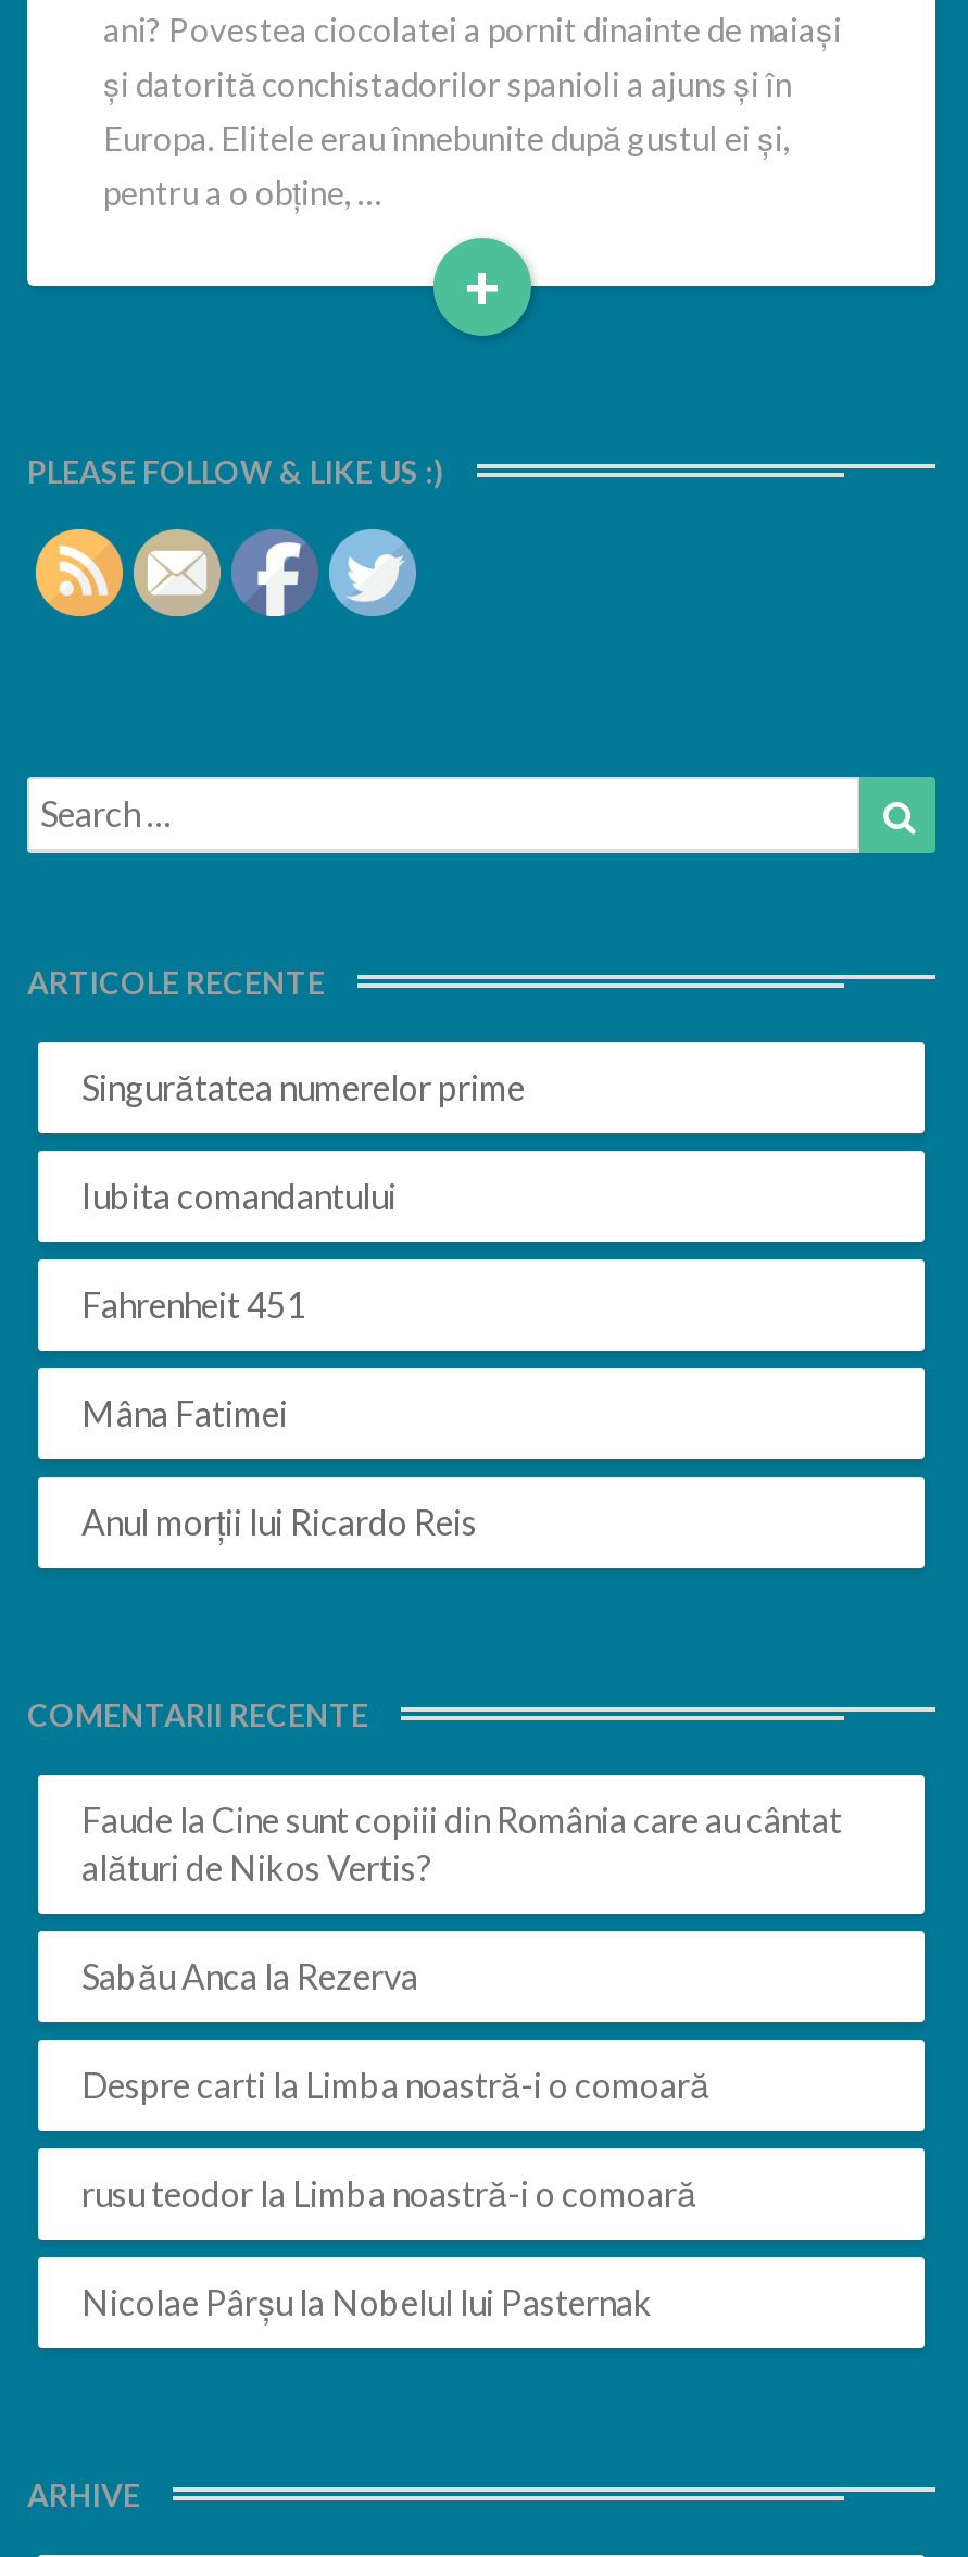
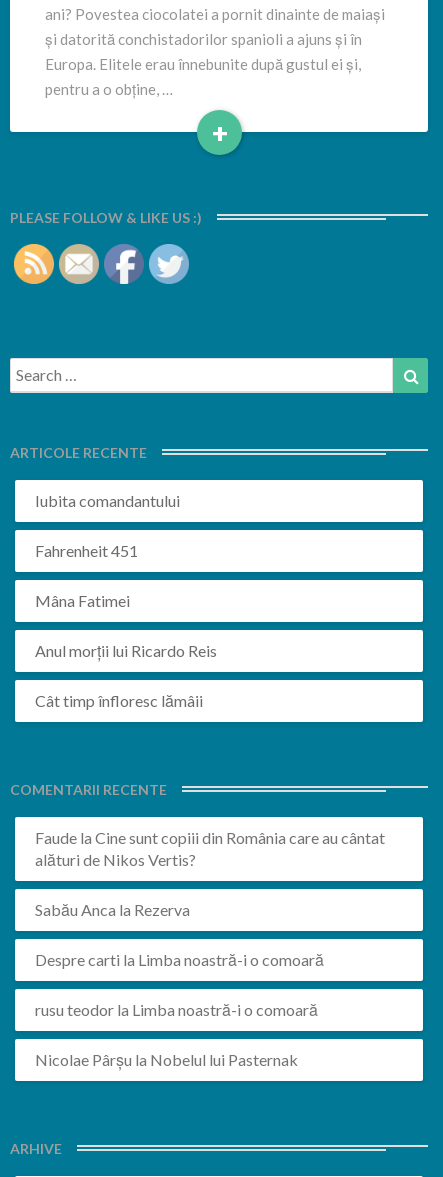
[81,1066,525,1107] Singurătatea numerelor prime -> none
moved [81,1175,477,1542] -> [35,491,217,660]: Iubita comandantului | Fahrenheit 451 | Mâna Fatimei | Anul morții lui Ricardo Reis
none -> [35,691,203,710] Cât timp înfloresc lămâii

